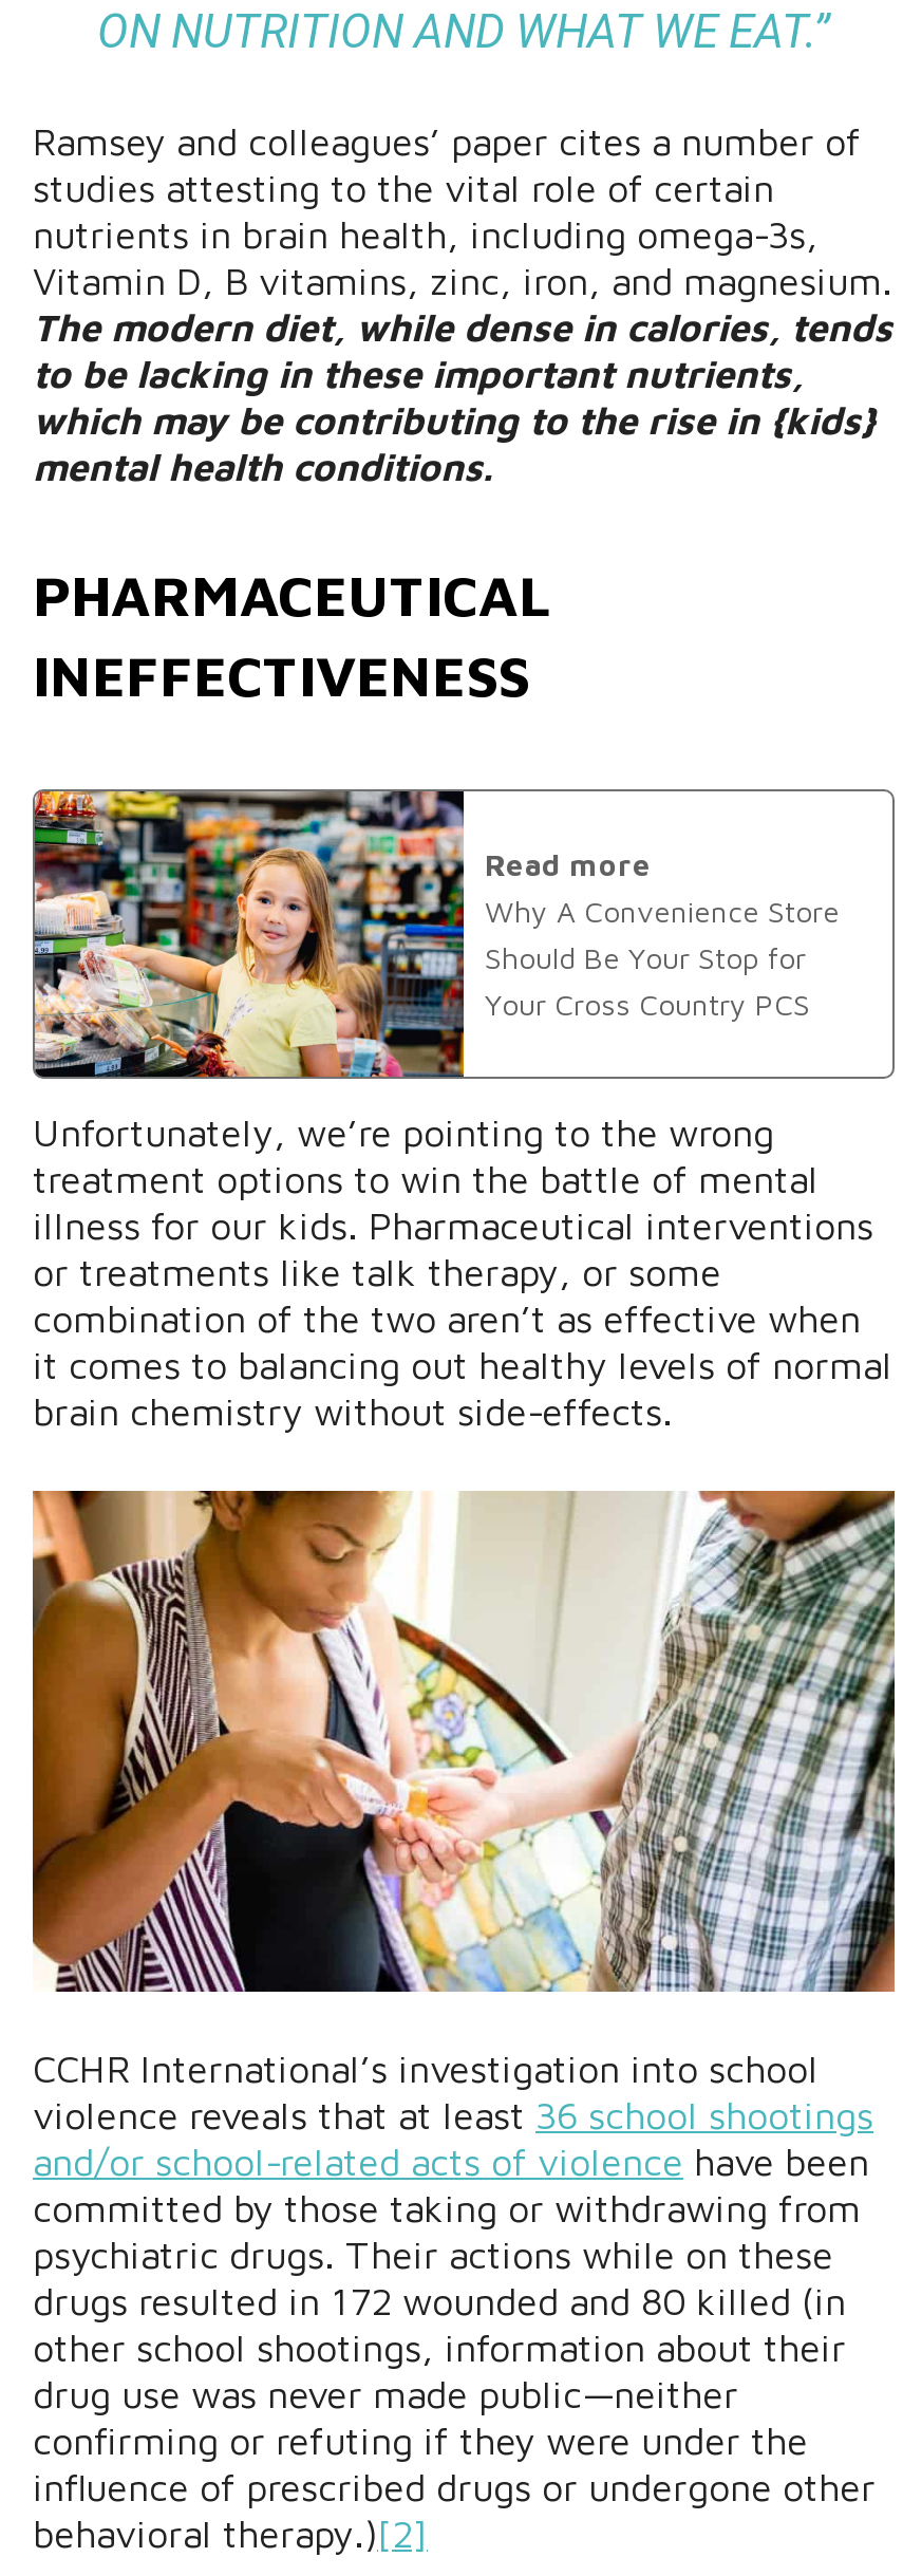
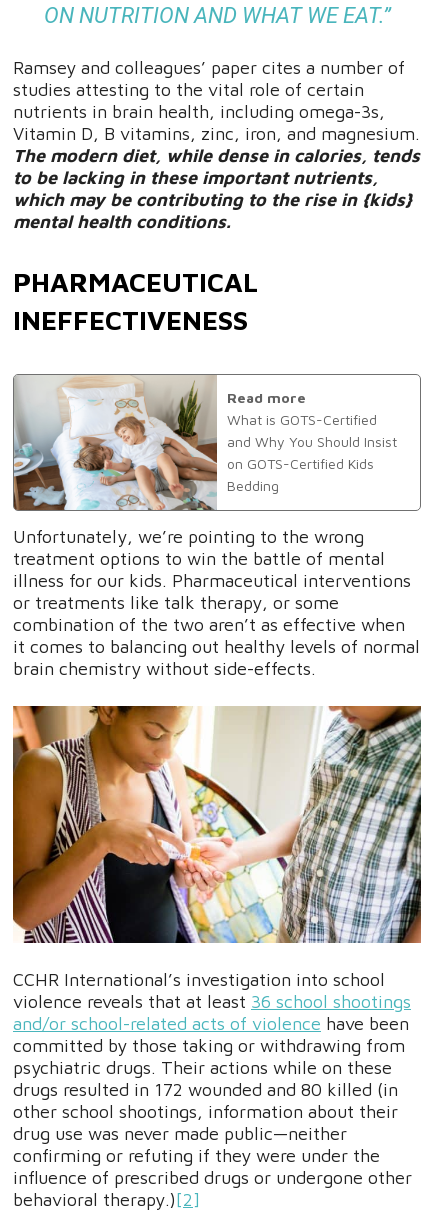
[33,790,840,1080] [image] | Why A Convenience Store | Should Be Your Stop for | Your Cross Country PCS -> [13,375,397,511] [image] | What is GOTS-Certified | and Why You Should Insist | on GOTS-Certified Kids | Bedding

